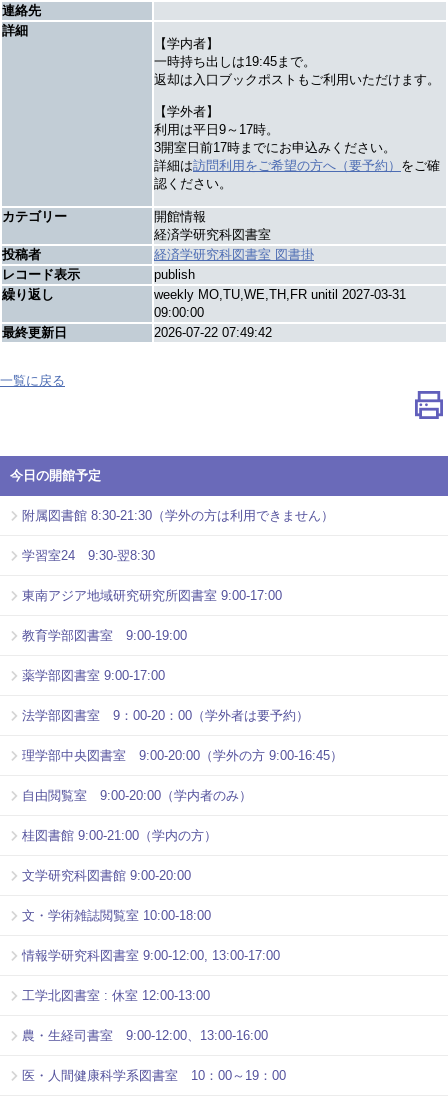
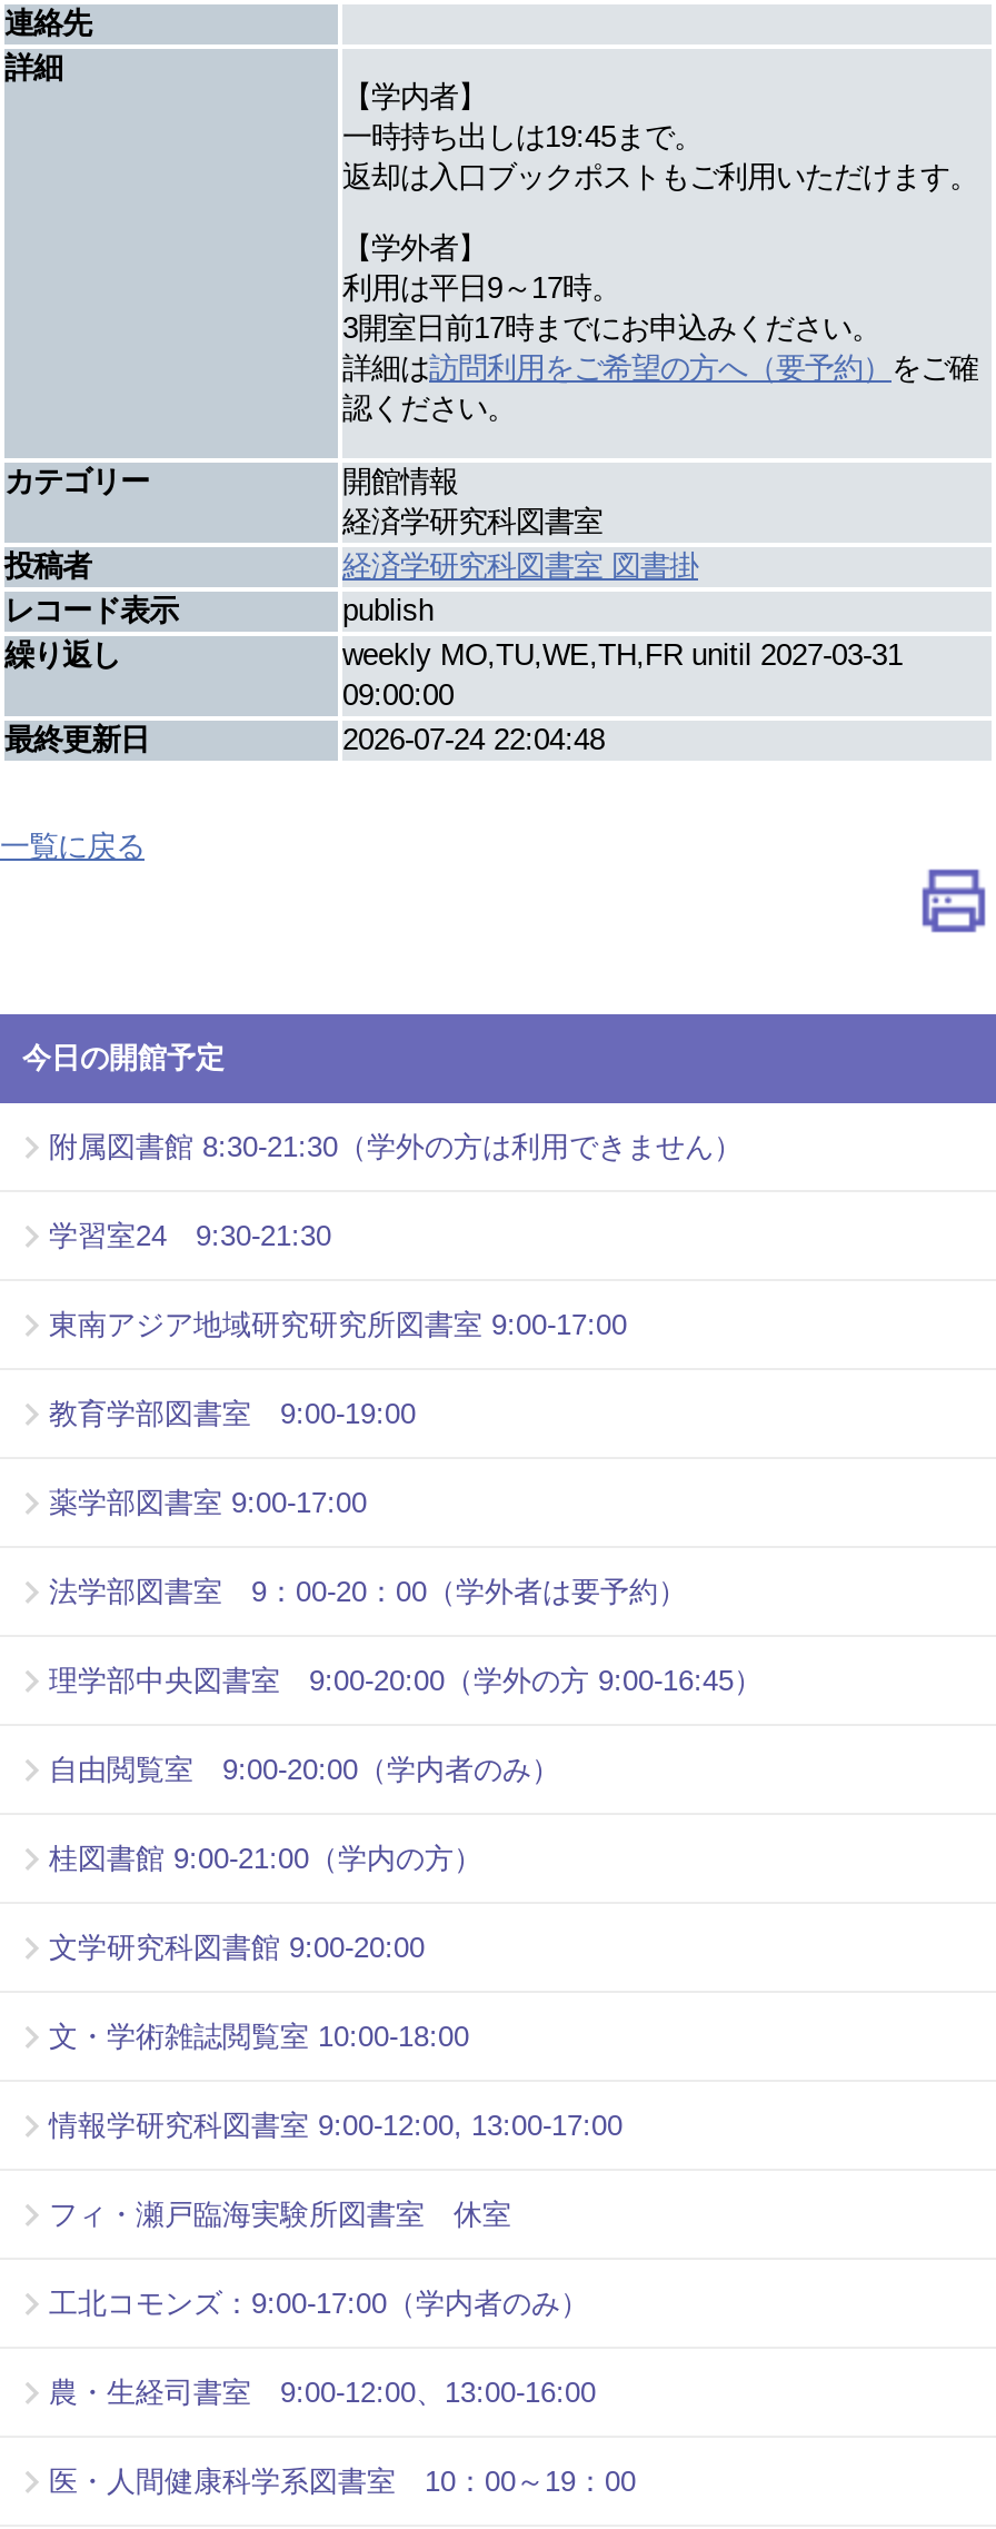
[154,325,272,340] 2026-07-22 07:49:42 -> [342,722,605,756] 2026-07-24 22:04:48
[22,548,155,563] 学習室24 9:30-翌8:30 -> [49,1220,331,1253] 学習室24 9:30-21:30
[22,988,210,1003] 工学北図書室 : 休室 12:00-13:00 -> [49,2199,589,2321] フィ・瀬戸臨海実験所図書室 休室 | 工北コモンズ：9:00-17:00（学内者のみ）

